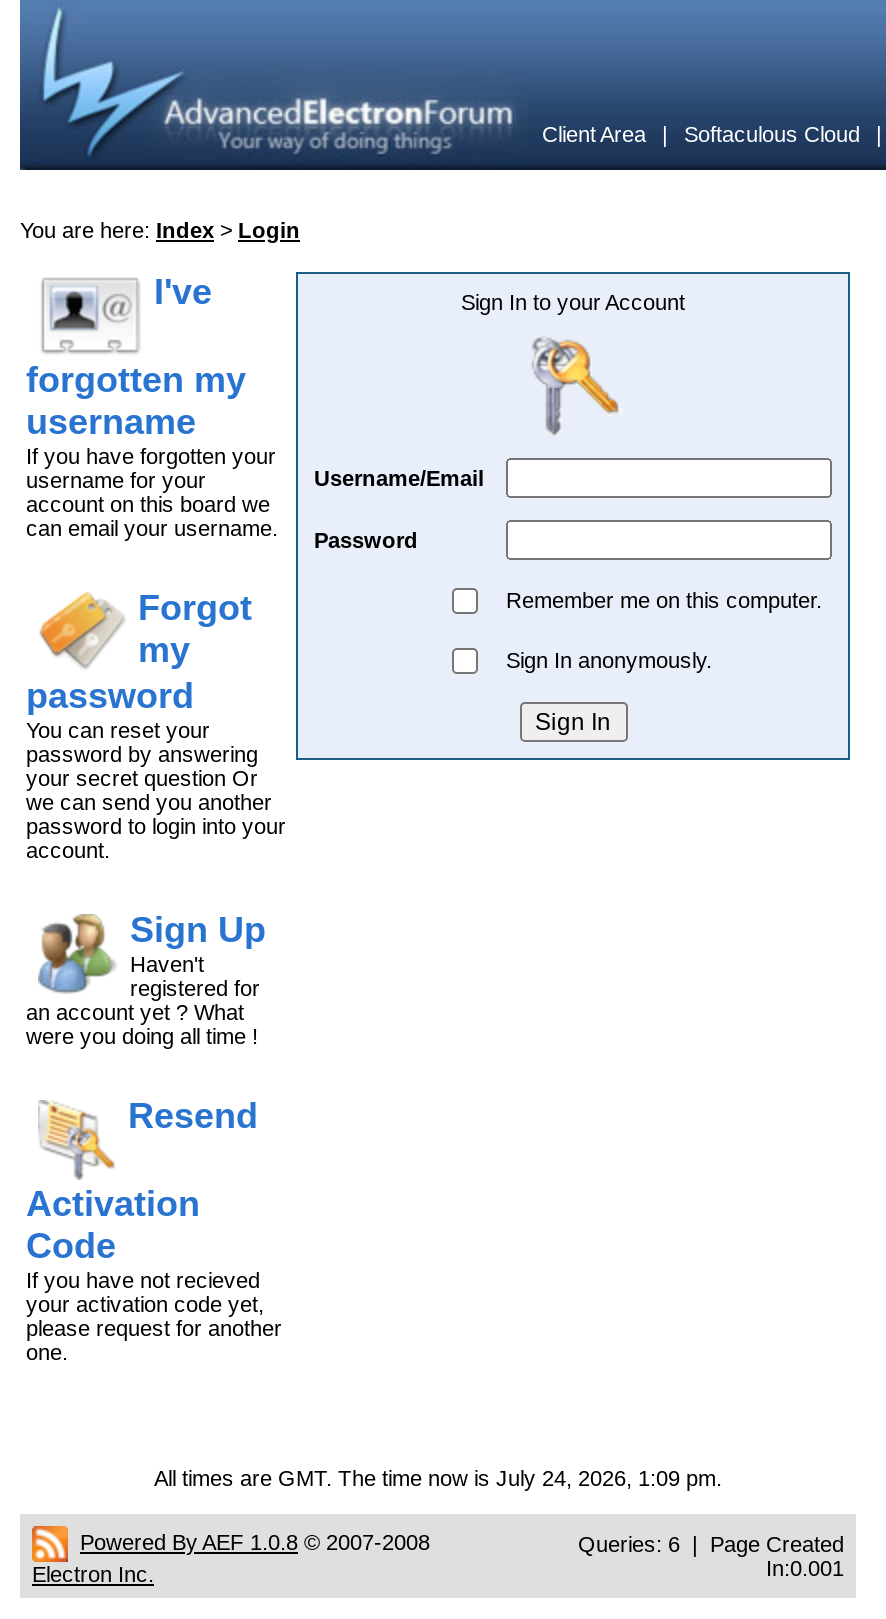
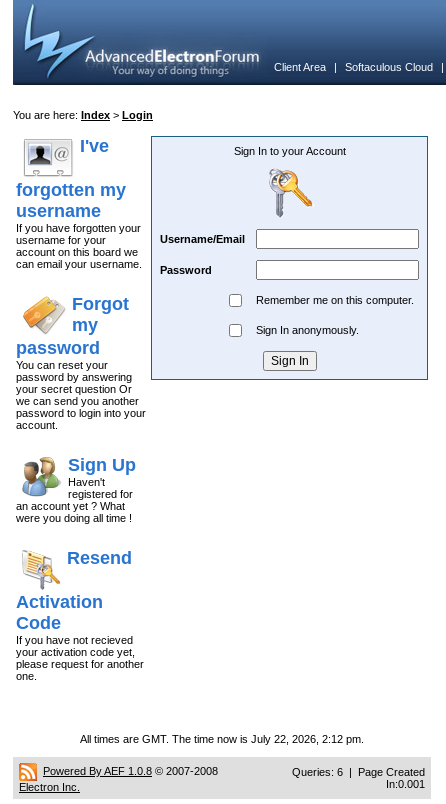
[154,1466,722,1490] All times are GMT. The time now is July 24, 2026, 1:09 pm. -> [80,733,364,745] All times are GMT. The time now is July 22, 2026, 2:12 pm.

